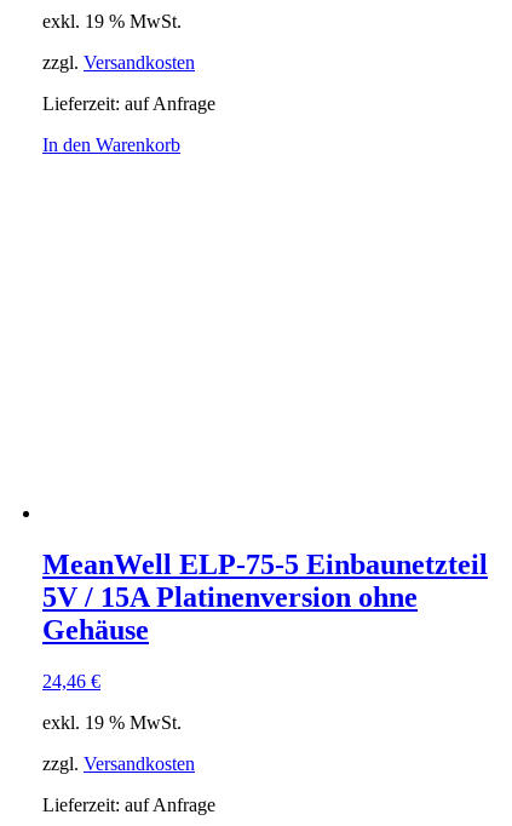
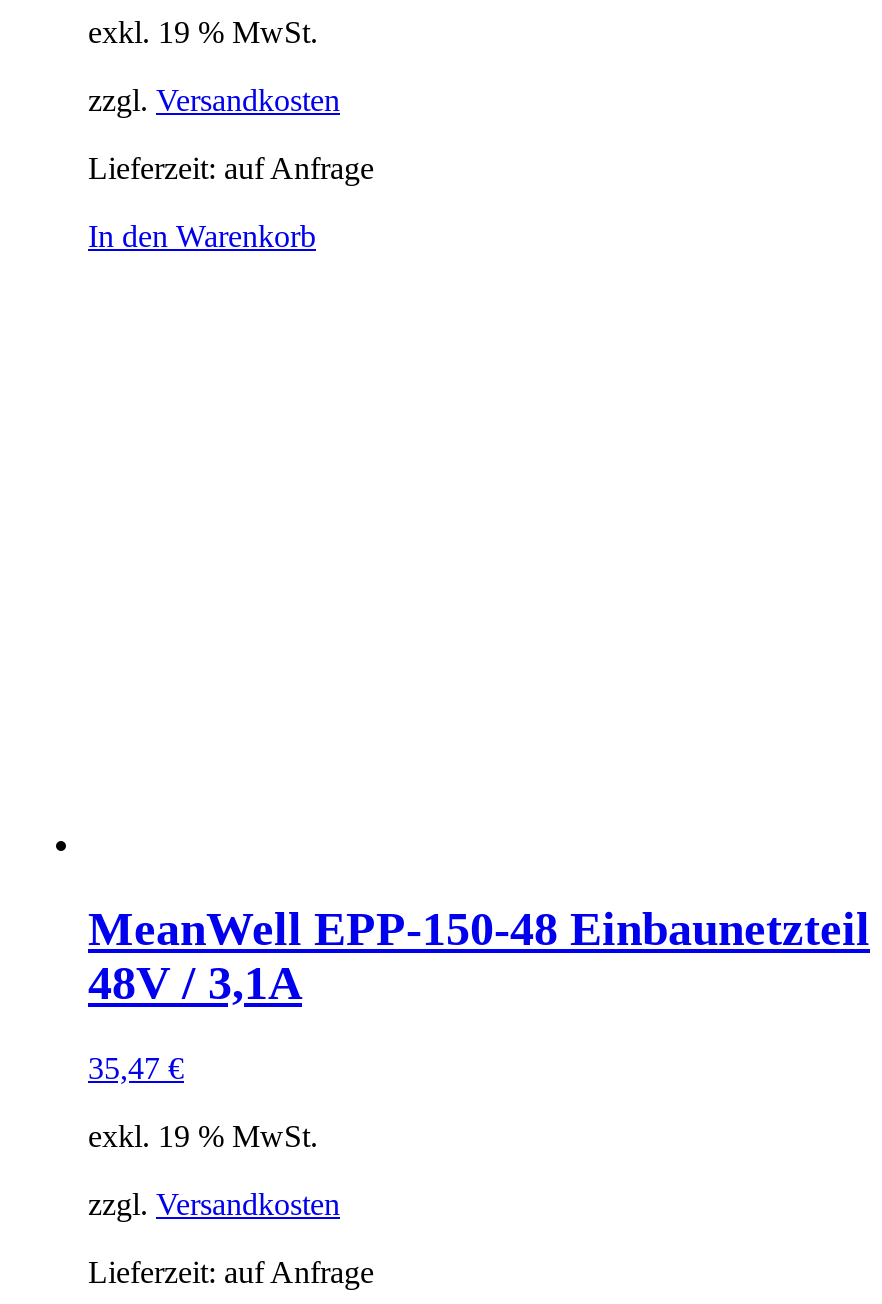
[42,548,488,645] MeanWell ELP-75-5 Einbaunetzteil | 5V / 15A Platinenversion ohne | Gehäuse -> [88,903,870,1009] MeanWell EPP-150-48 Einbaunetzteil | 48V / 3,1A
[42,671,100,691] 24,46 € -> [88,1050,184,1084] 35,47 €

